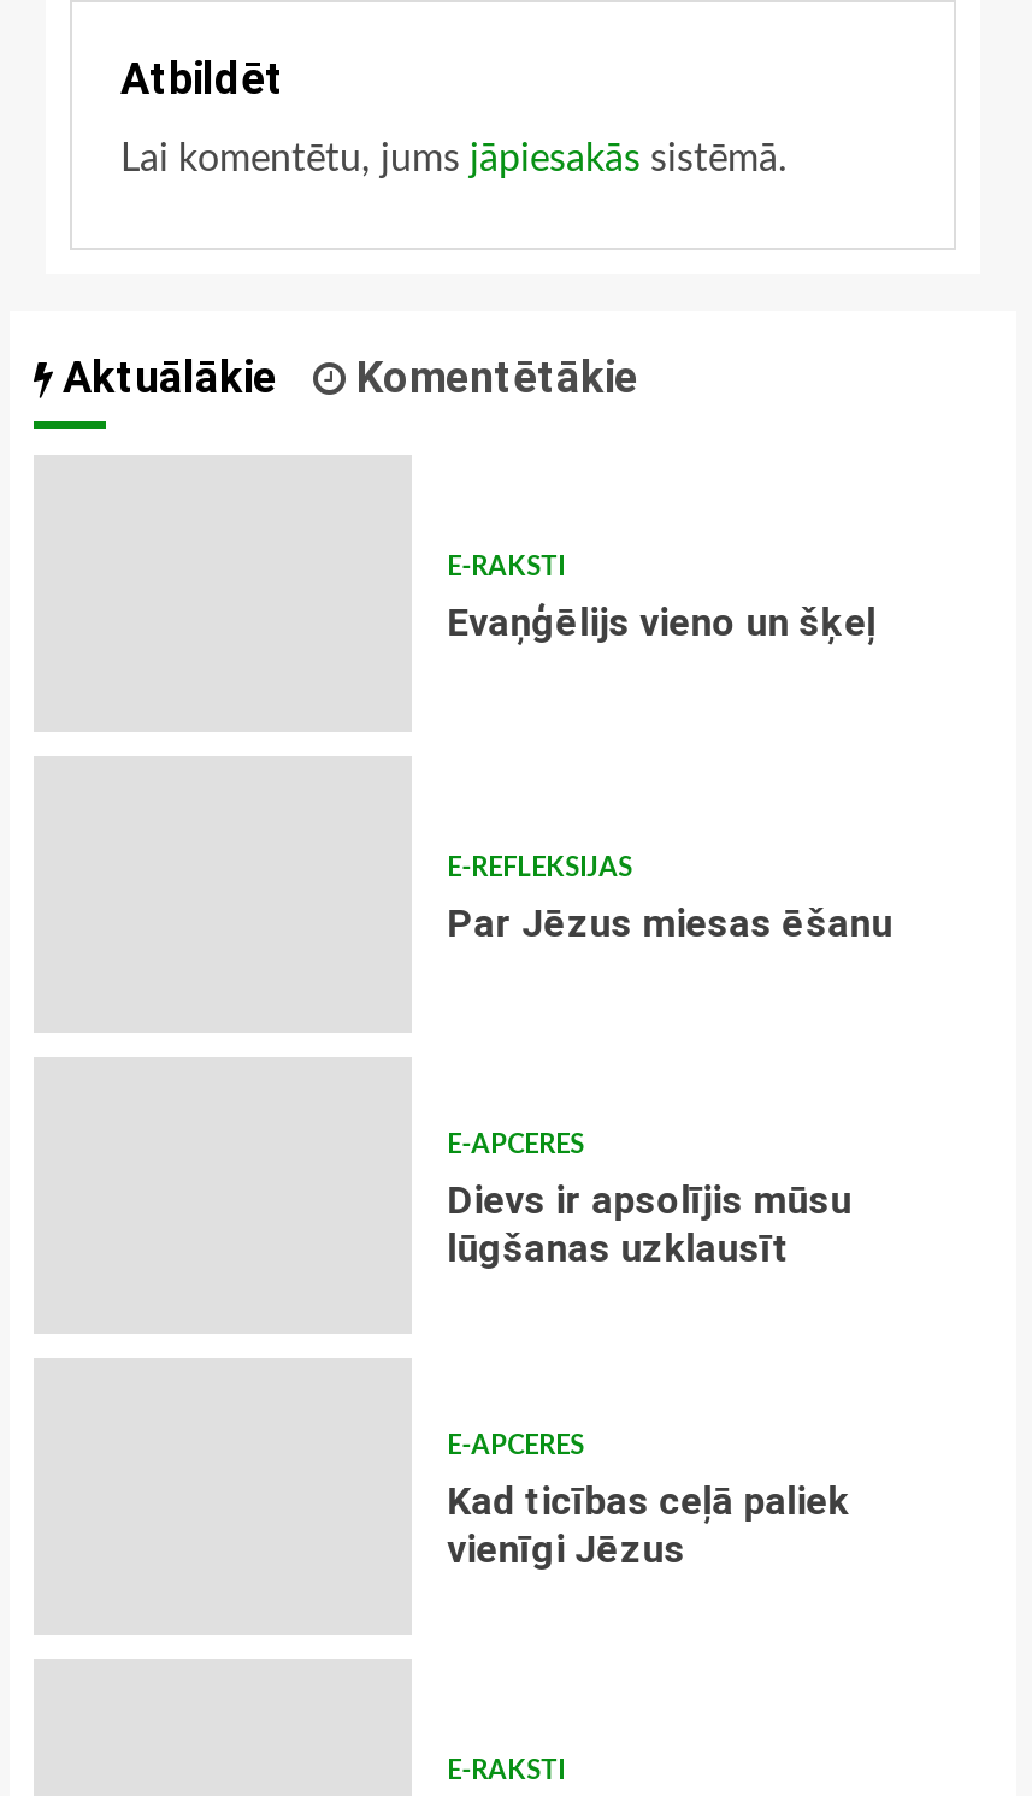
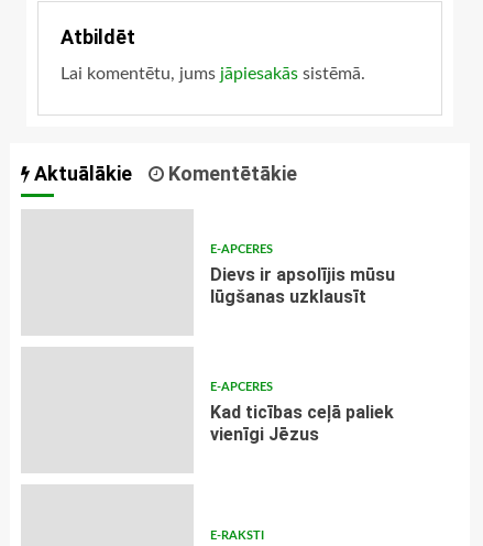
[447,555,876,647] E-RAKSTI | Evaņģēlijs vieno un šķeļ -> none
[447,856,893,948] E-REFLEKSIJAS | Par Jēzus miesas ēšanu -> none

